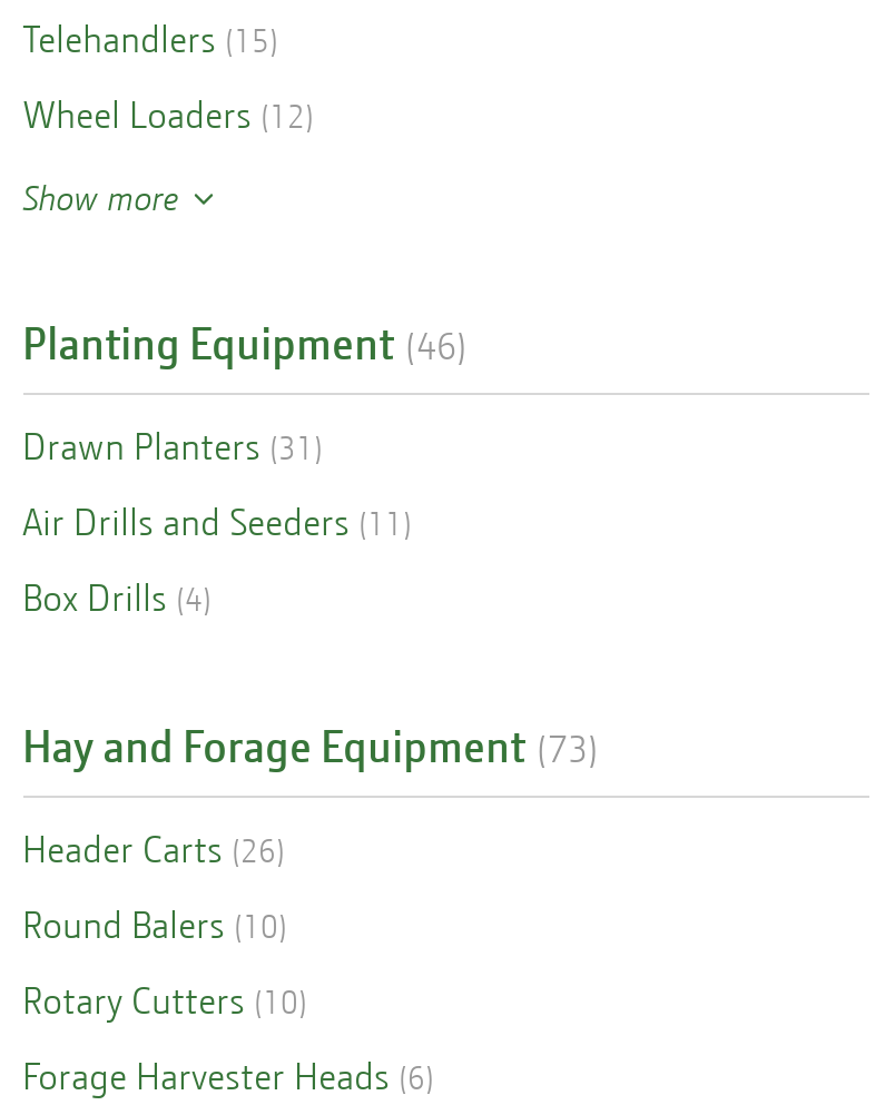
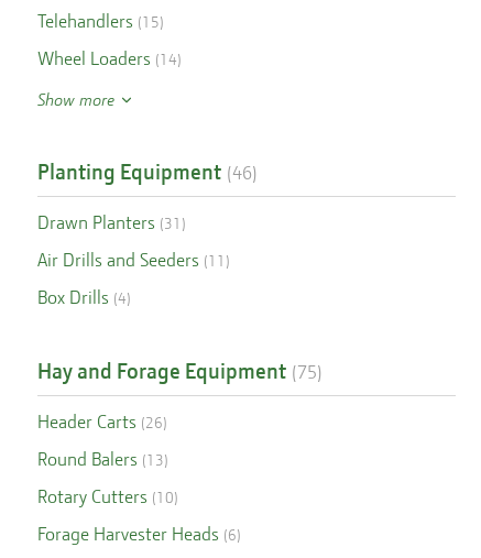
[22,92,314,137] Wheel Loaders (12) -> [37,47,181,69] Wheel Loaders (14)
[22,720,599,773] Hay and Forage Equipment (73) -> [37,358,322,384] Hay and Forage Equipment (75)
[22,902,287,947] Round Balers (10) -> [37,448,168,470] Round Balers (13)

